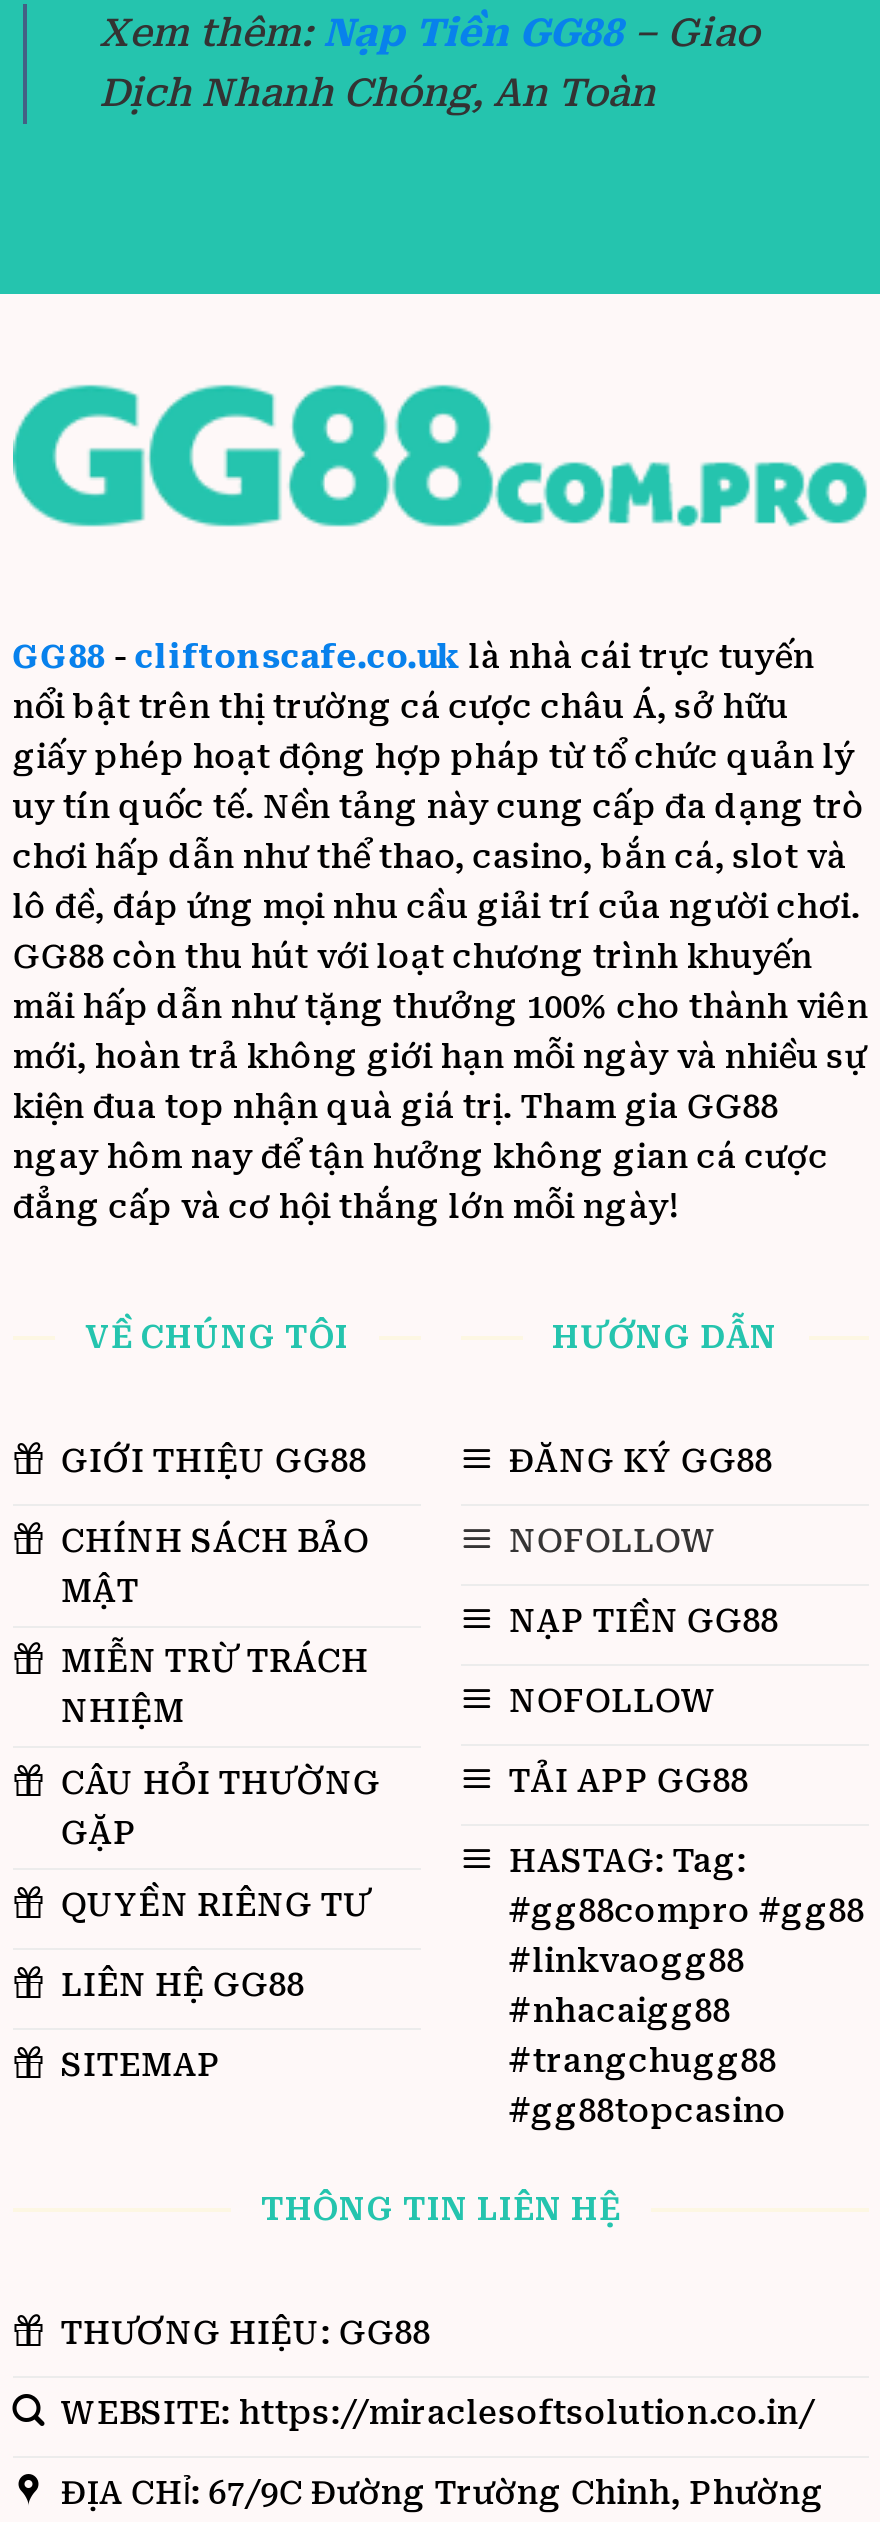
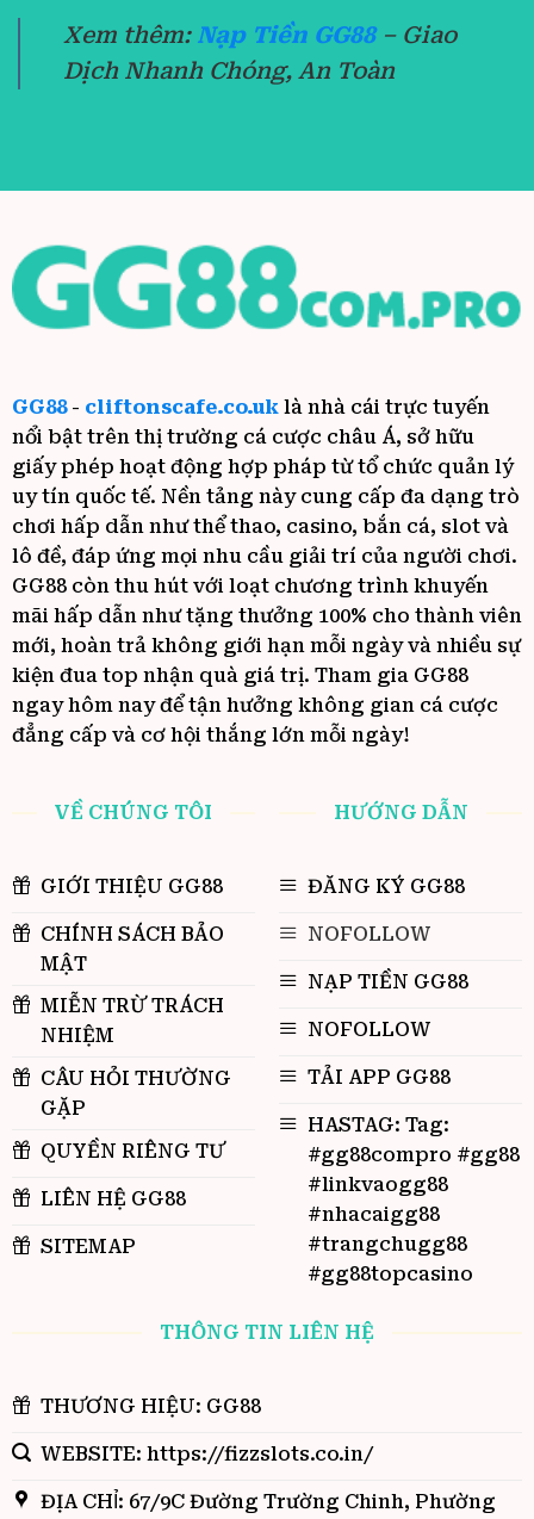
[61,2394,815,2432] WEBSITE: https://miraclesoftsolution.co.in/ -> [40,1443,373,1465] WEBSITE: https://fizzslots.co.in/

